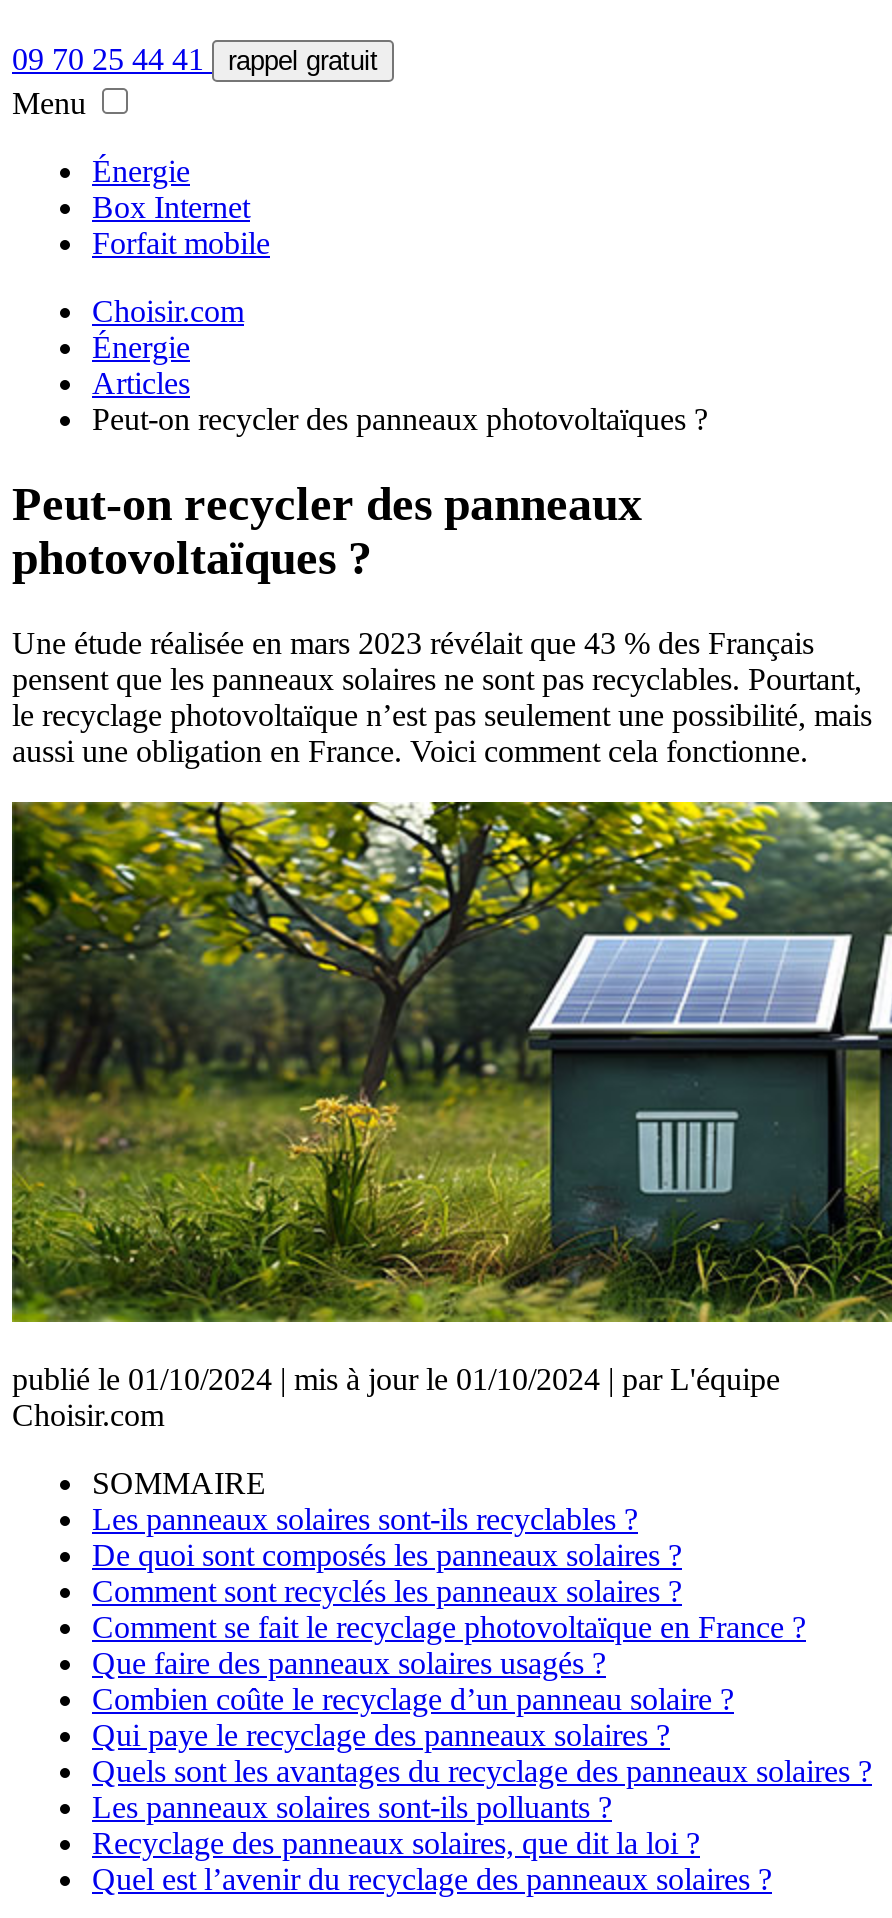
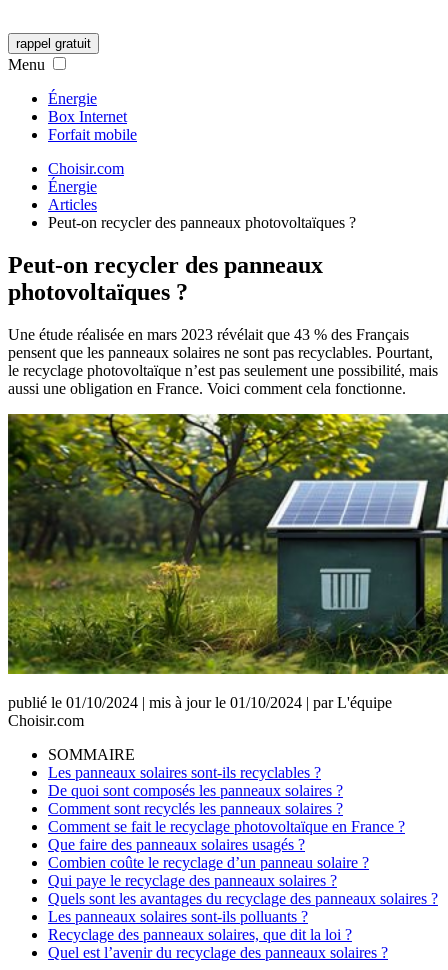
[12,42,378,76] 09 70 25 44 41 rappel gratuit -> [16,36,91,51] rappel gratuit

